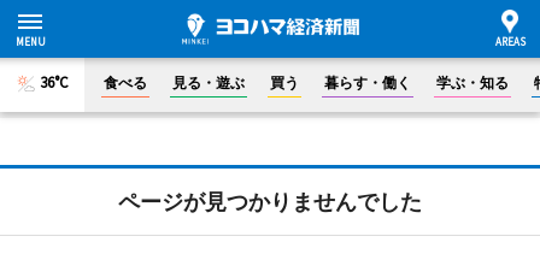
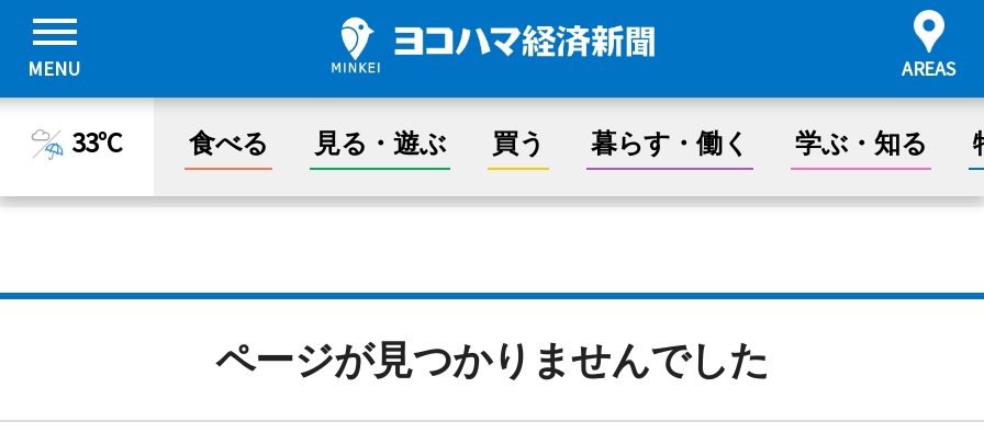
[39,73,68,93] 36°C -> [71,125,124,162] 33°C

